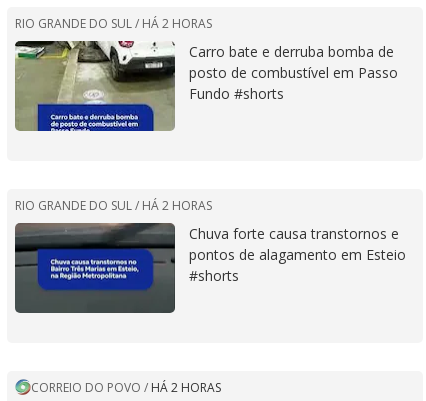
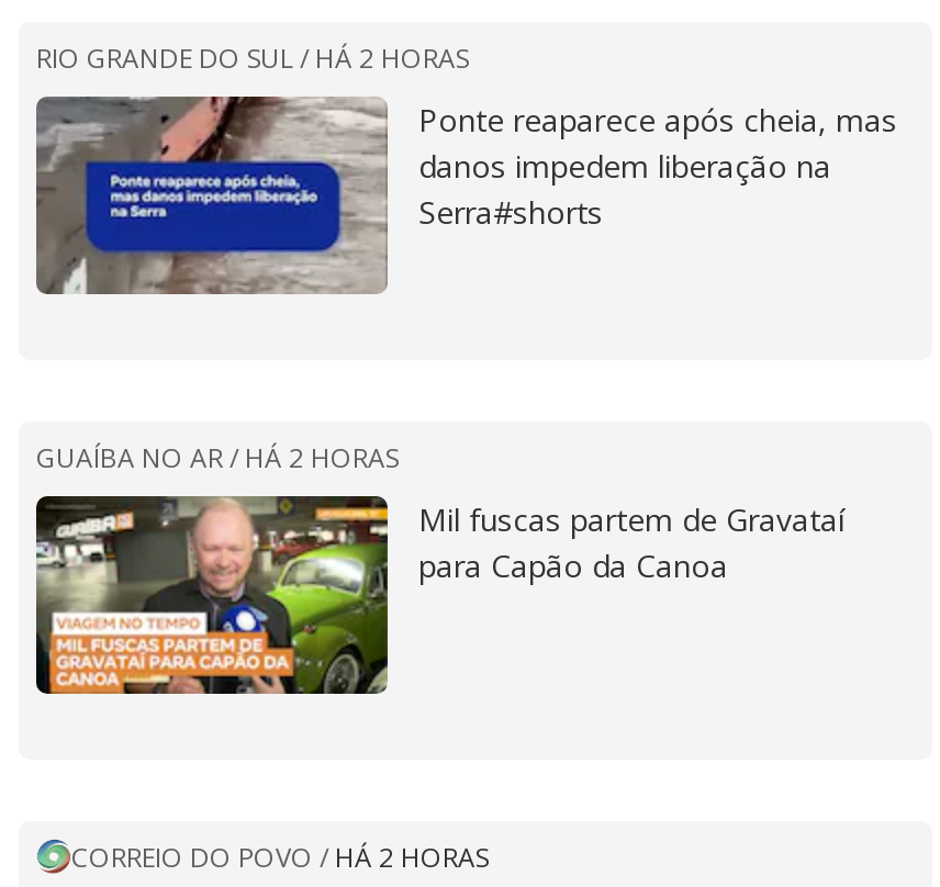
[15,40,398,132] [image] | Carro bate e derruba bomba de | posto de combustível em Passo | Fundo #shorts -> [36,94,897,296] [image] | Ponte reaparece após cheia, mas | danos impedem liberação na | Serra#shorts
[15,197,212,214] RIO GRANDE DO SUL / HÁ 2 HORAS -> [36,440,399,477] GUAÍBA NO AR / HÁ 2 HORAS
[15,223,406,314] [image] | Chuva forte causa transtornos e | pontos de alagamento em Esteio | #shorts -> [36,496,844,696] [image] | Mil fuscas partem de Gravataí | para Capão da Canoa

